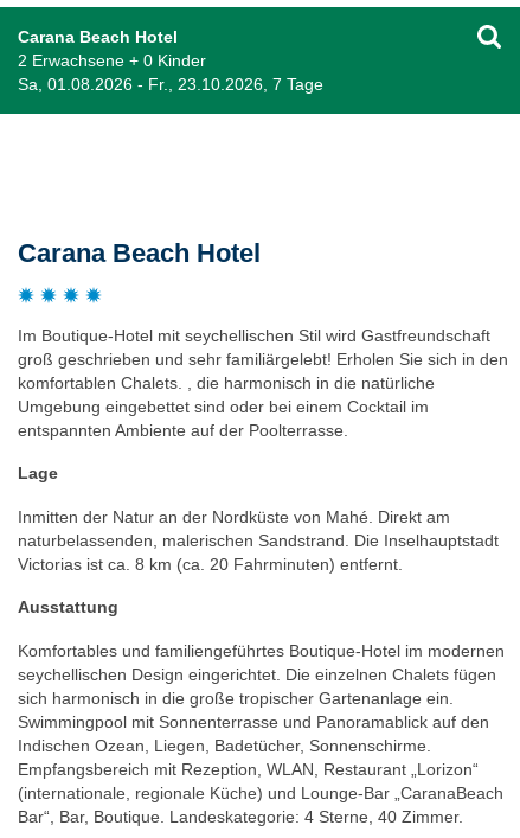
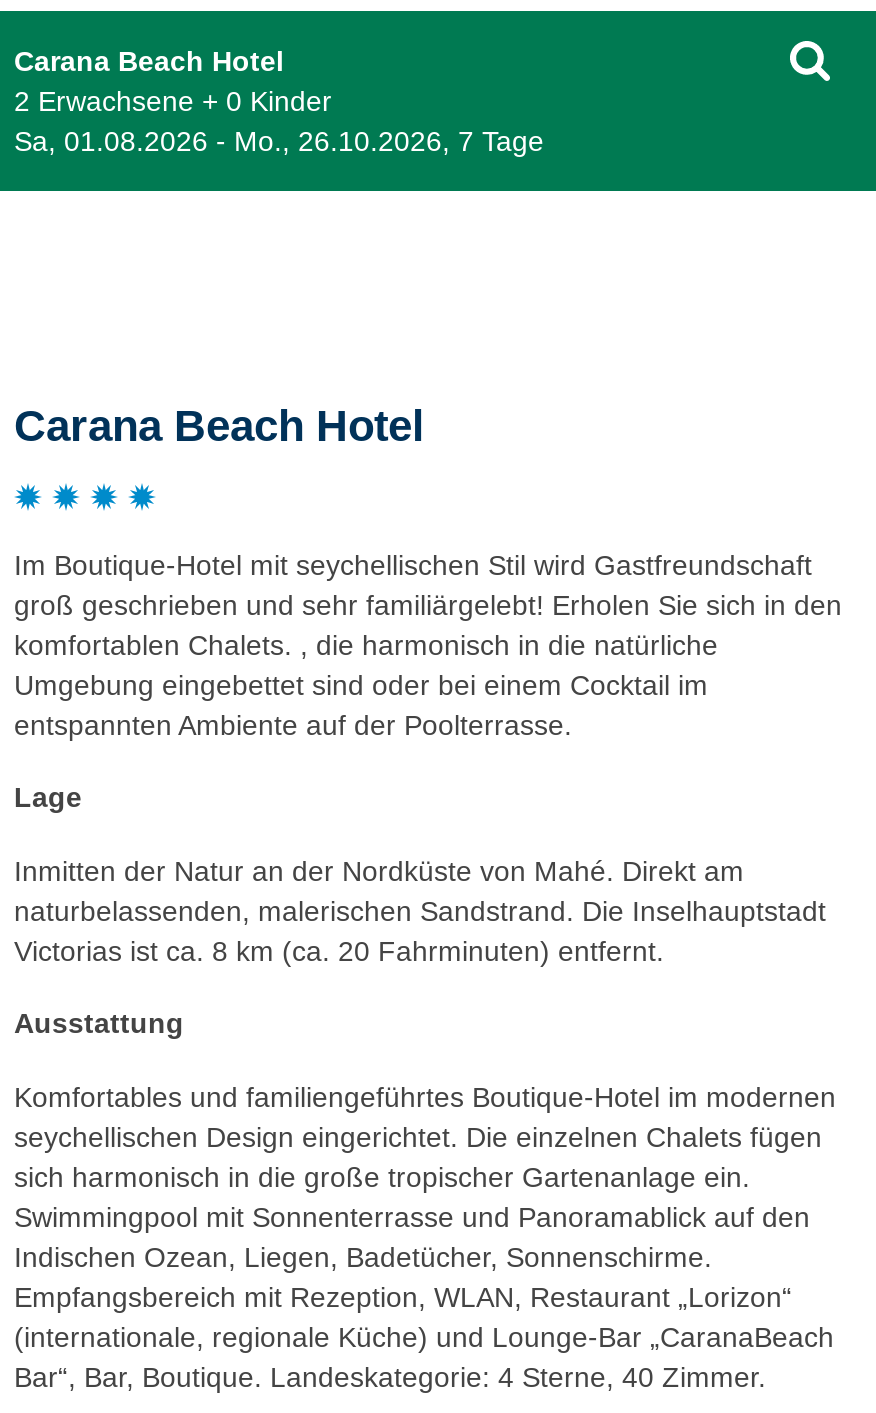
[18,74,323,93] Sa, 01.08.2026 - Fr., 23.10.2026, 7 Tage -> [14,124,544,156] Sa, 01.08.2026 - Mo., 26.10.2026, 7 Tage

